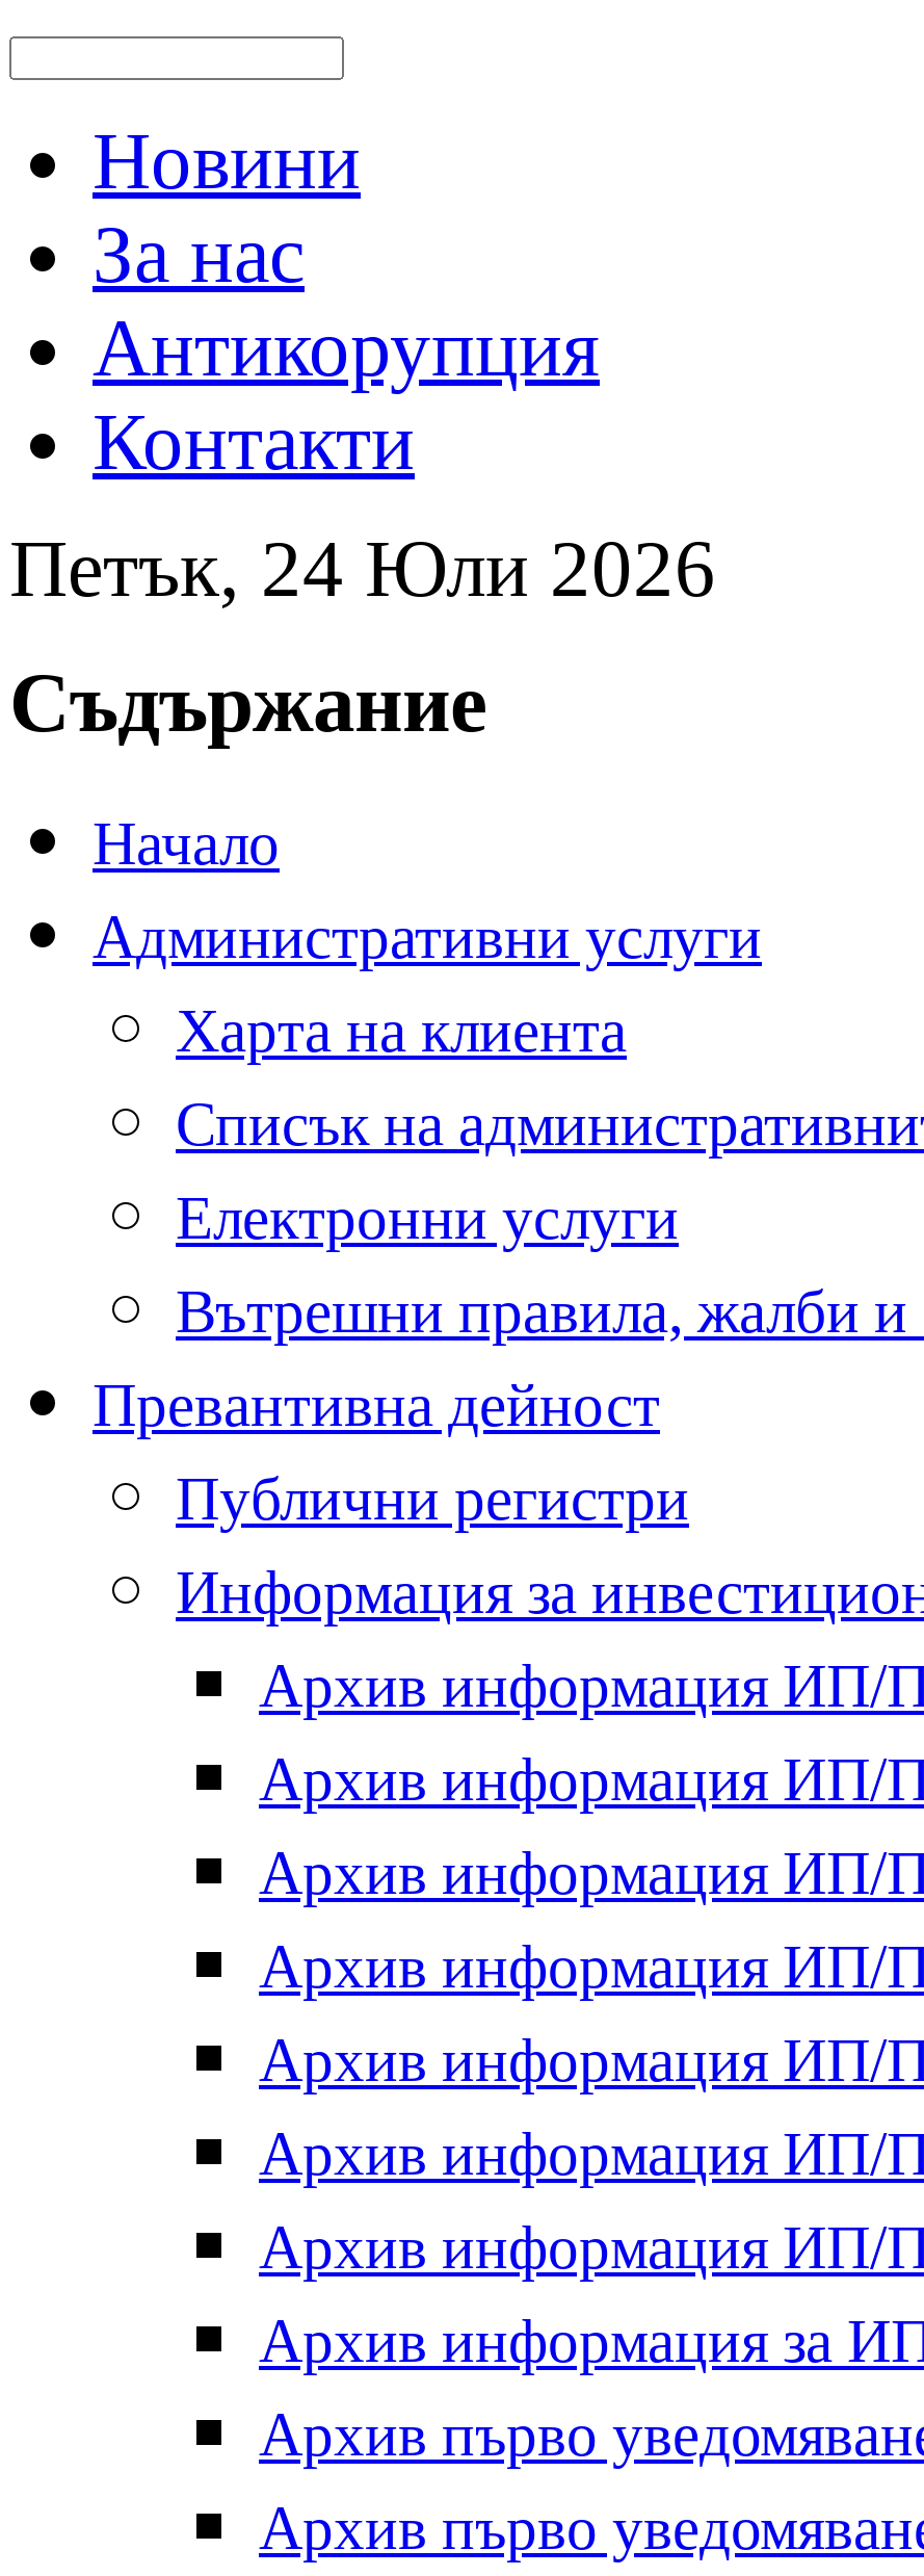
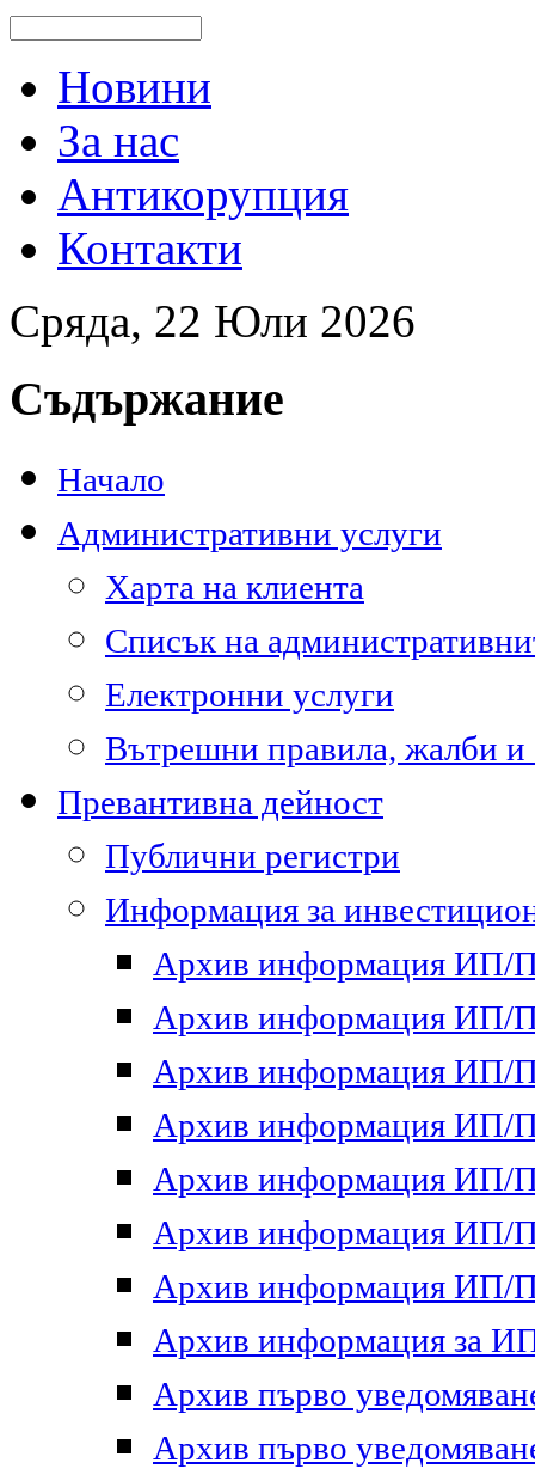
[9,523,716,613] Петък, 24 Юли 2026 -> [10,295,416,347] Сряда, 22 Юли 2026

